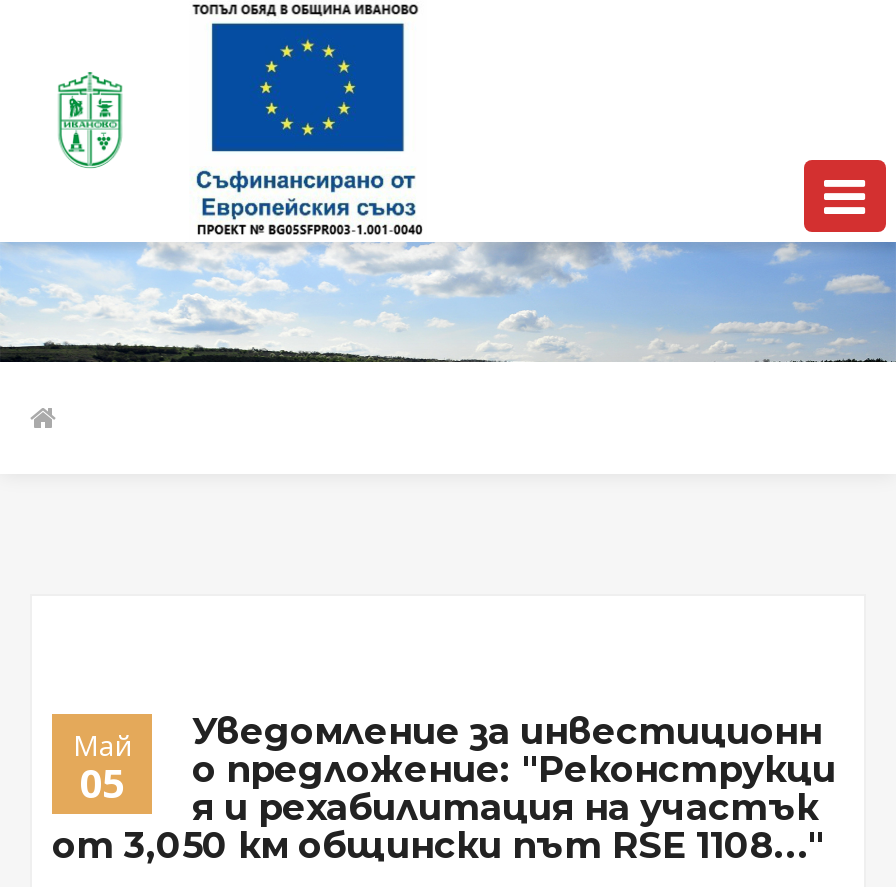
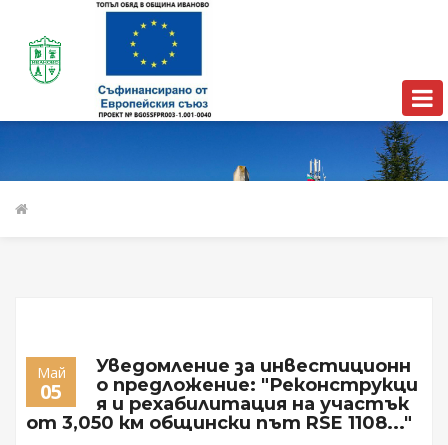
[6,242,890,364] [image] -> [3,120,445,182] [image]

